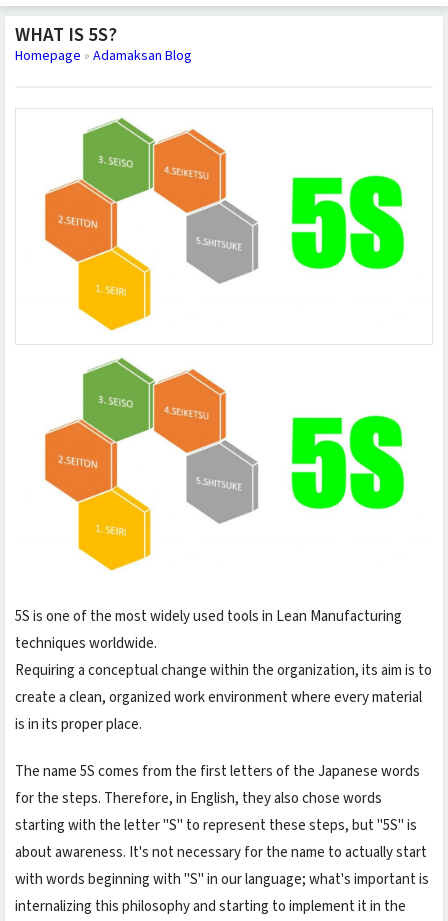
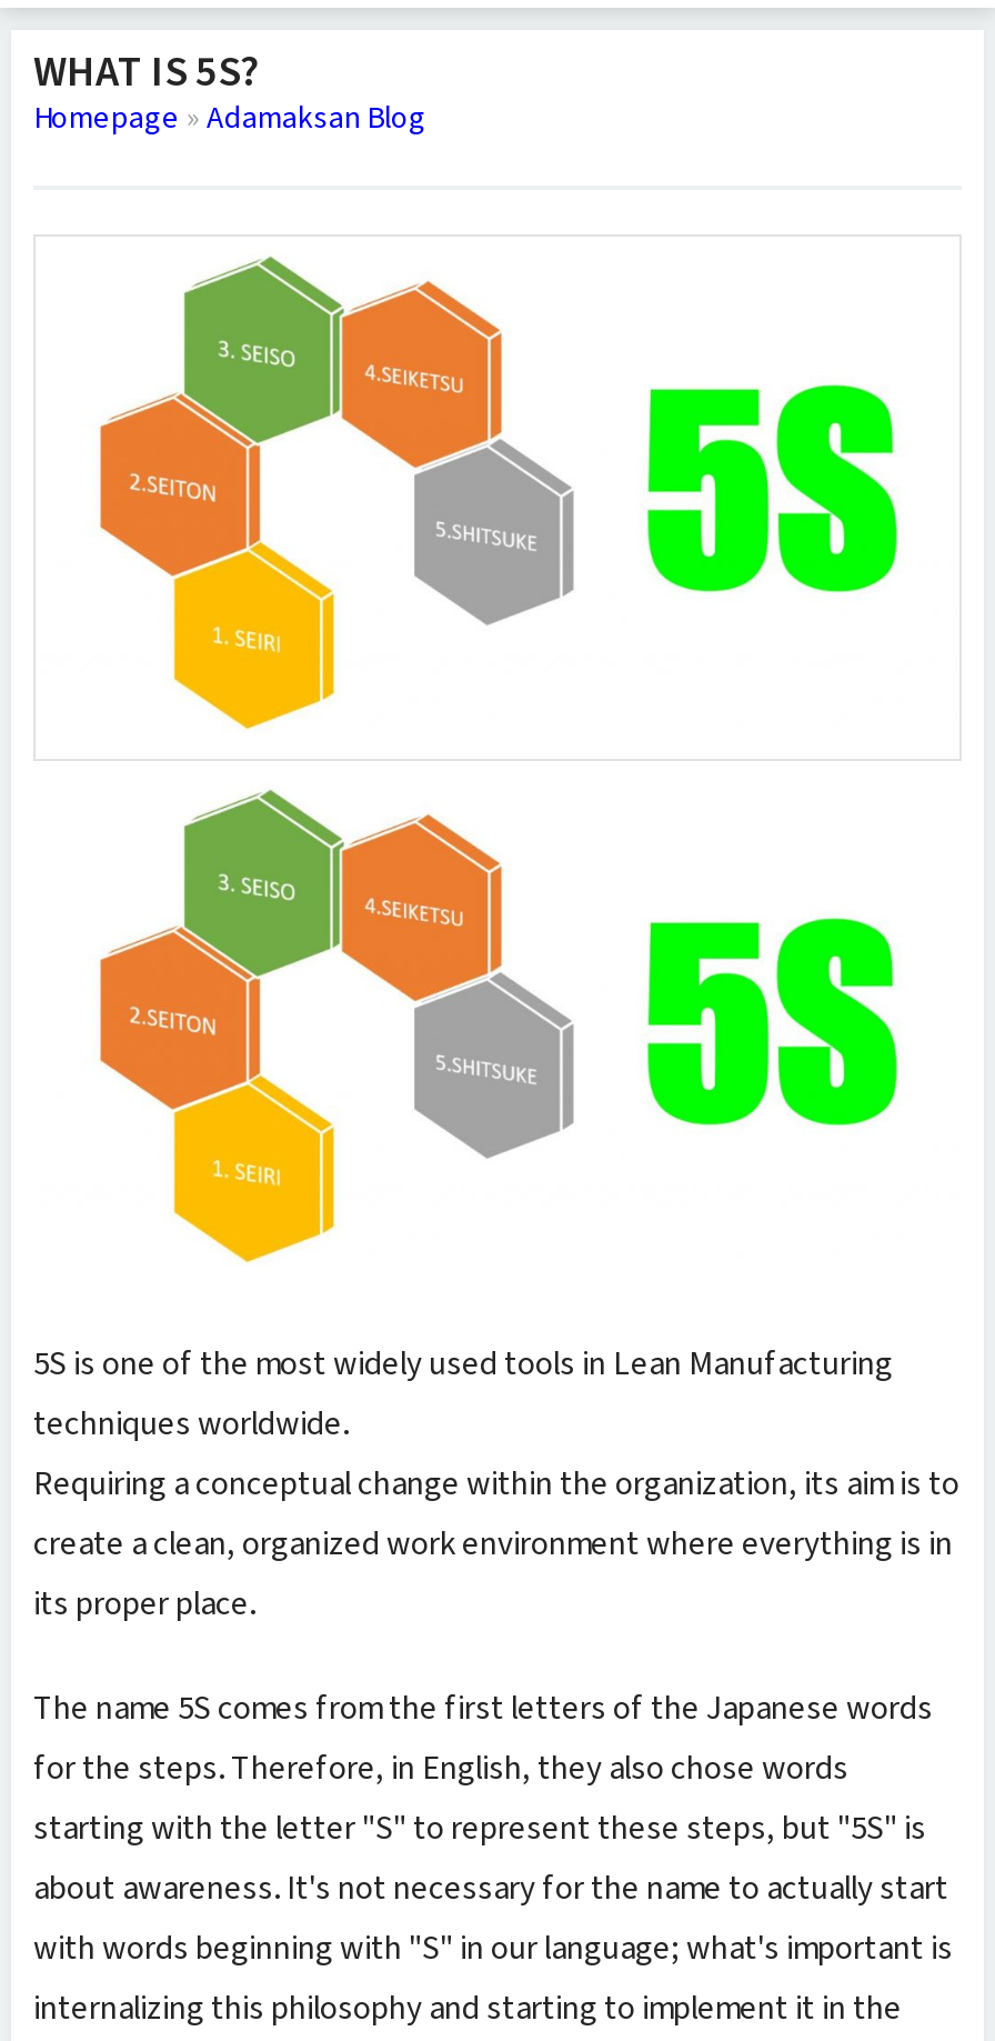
[15,686,422,734] create a clean, organized work environment where every material | is in its proper place. -> [33,1520,953,1627] create a clean, organized work environment where everything is in | its proper place.

